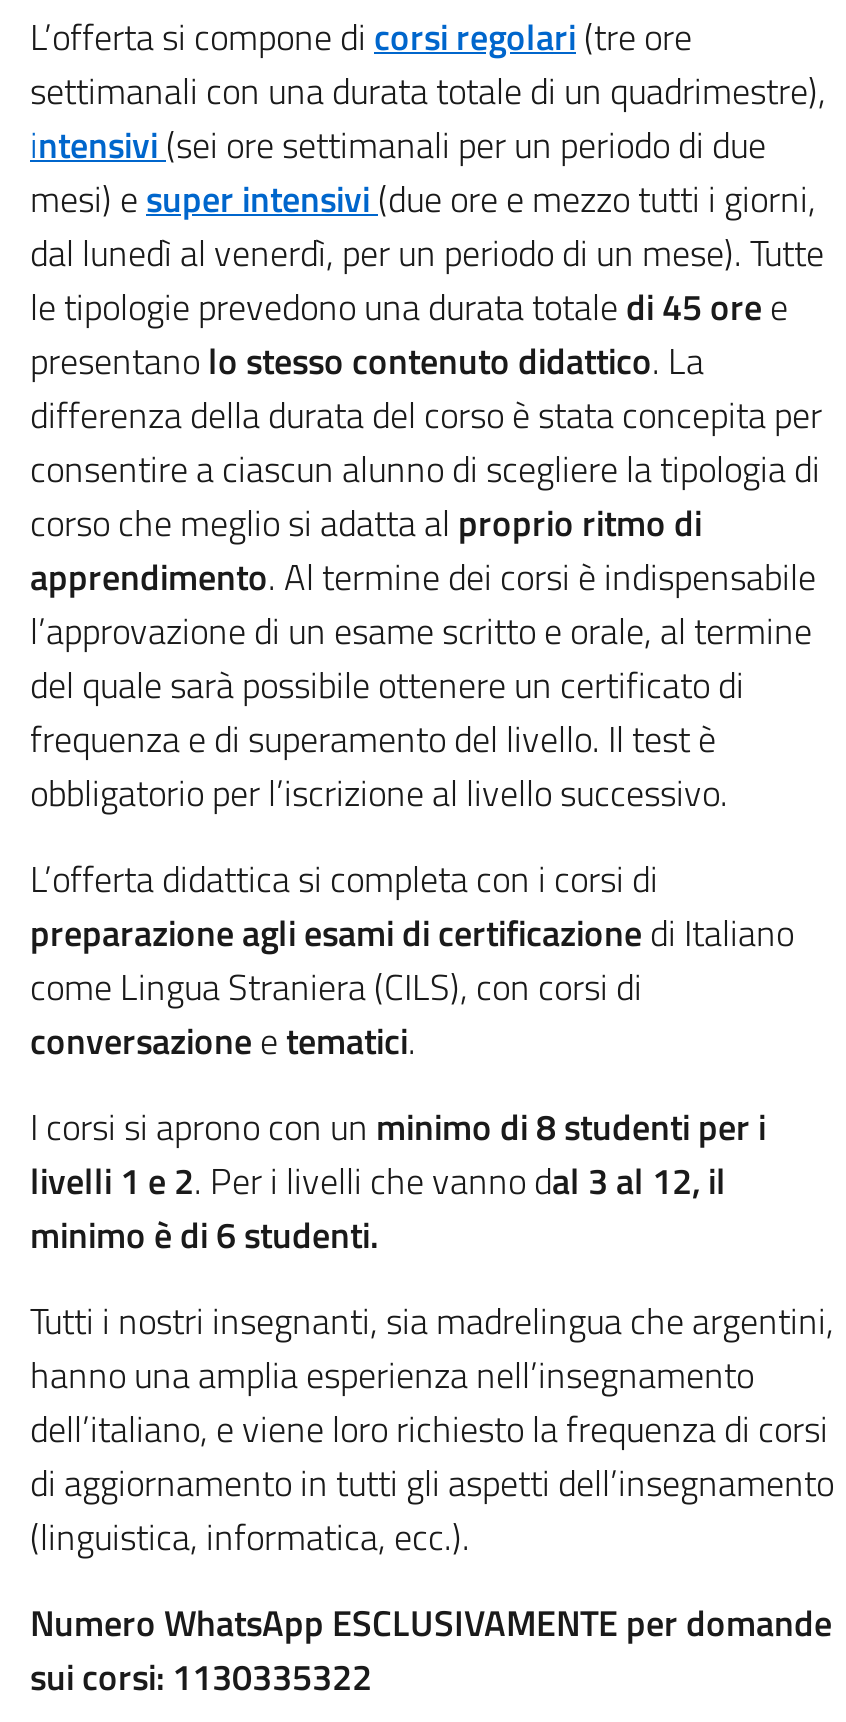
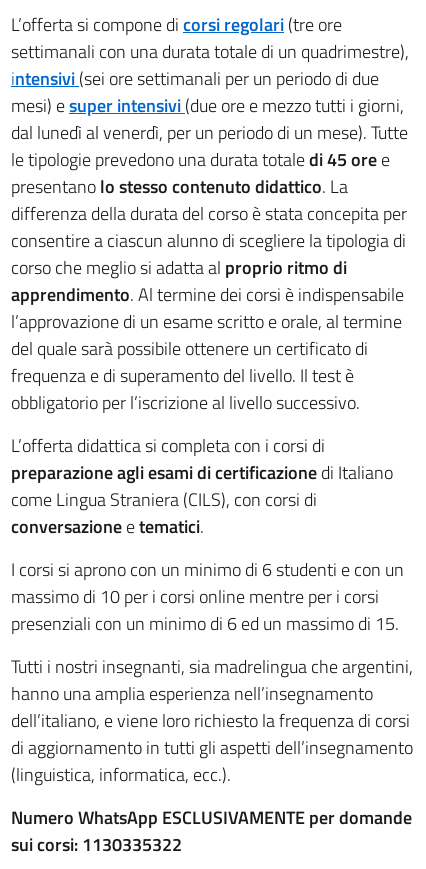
[30,1099,766,1261] I corsi si aprono con un minimo di 8 studenti per i | livelli 1 e 2. Per i livelli che vanno dal 3 al 12, il | minimo è di 6 studenti. -> [11,556,404,637] I corsi si aprono con un minimo di 6 studenti e con un | massimo di 10 per i corsi online mentre per i corsi | presenziali con un minimo di 6 ed un massimo di 15.

